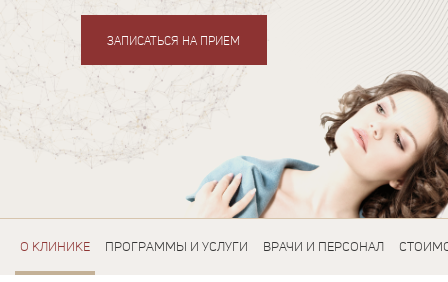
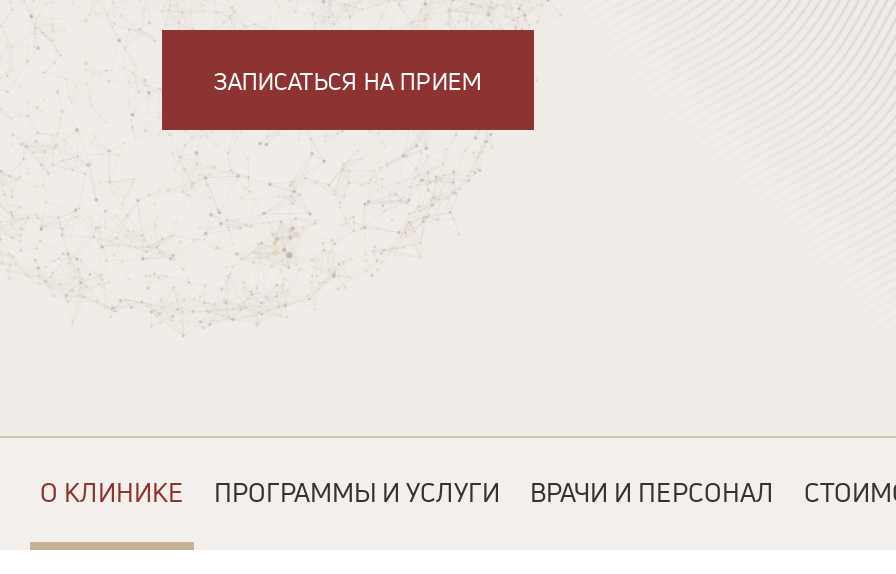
[186,71,445,219] [image] -> none

